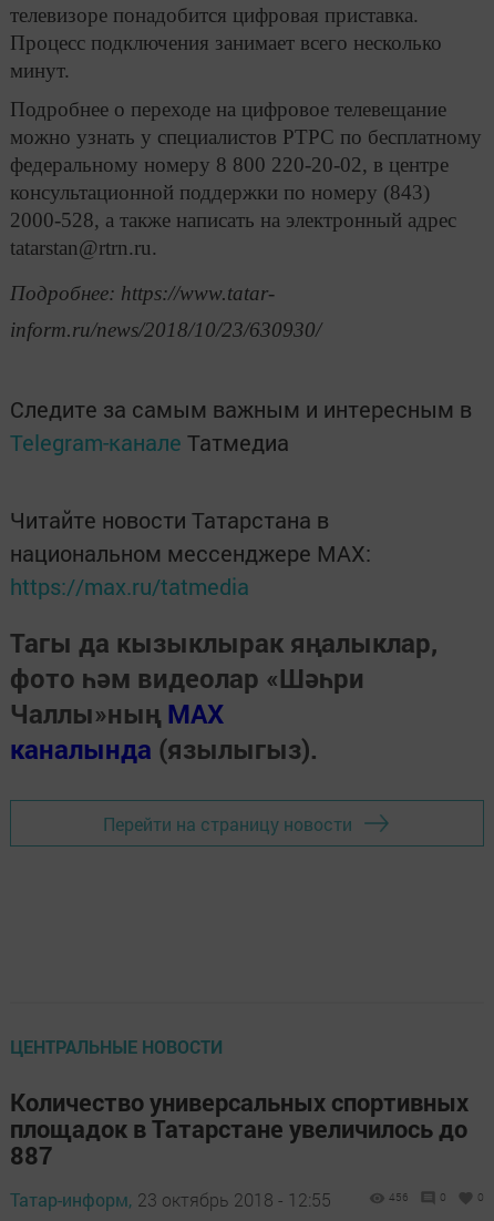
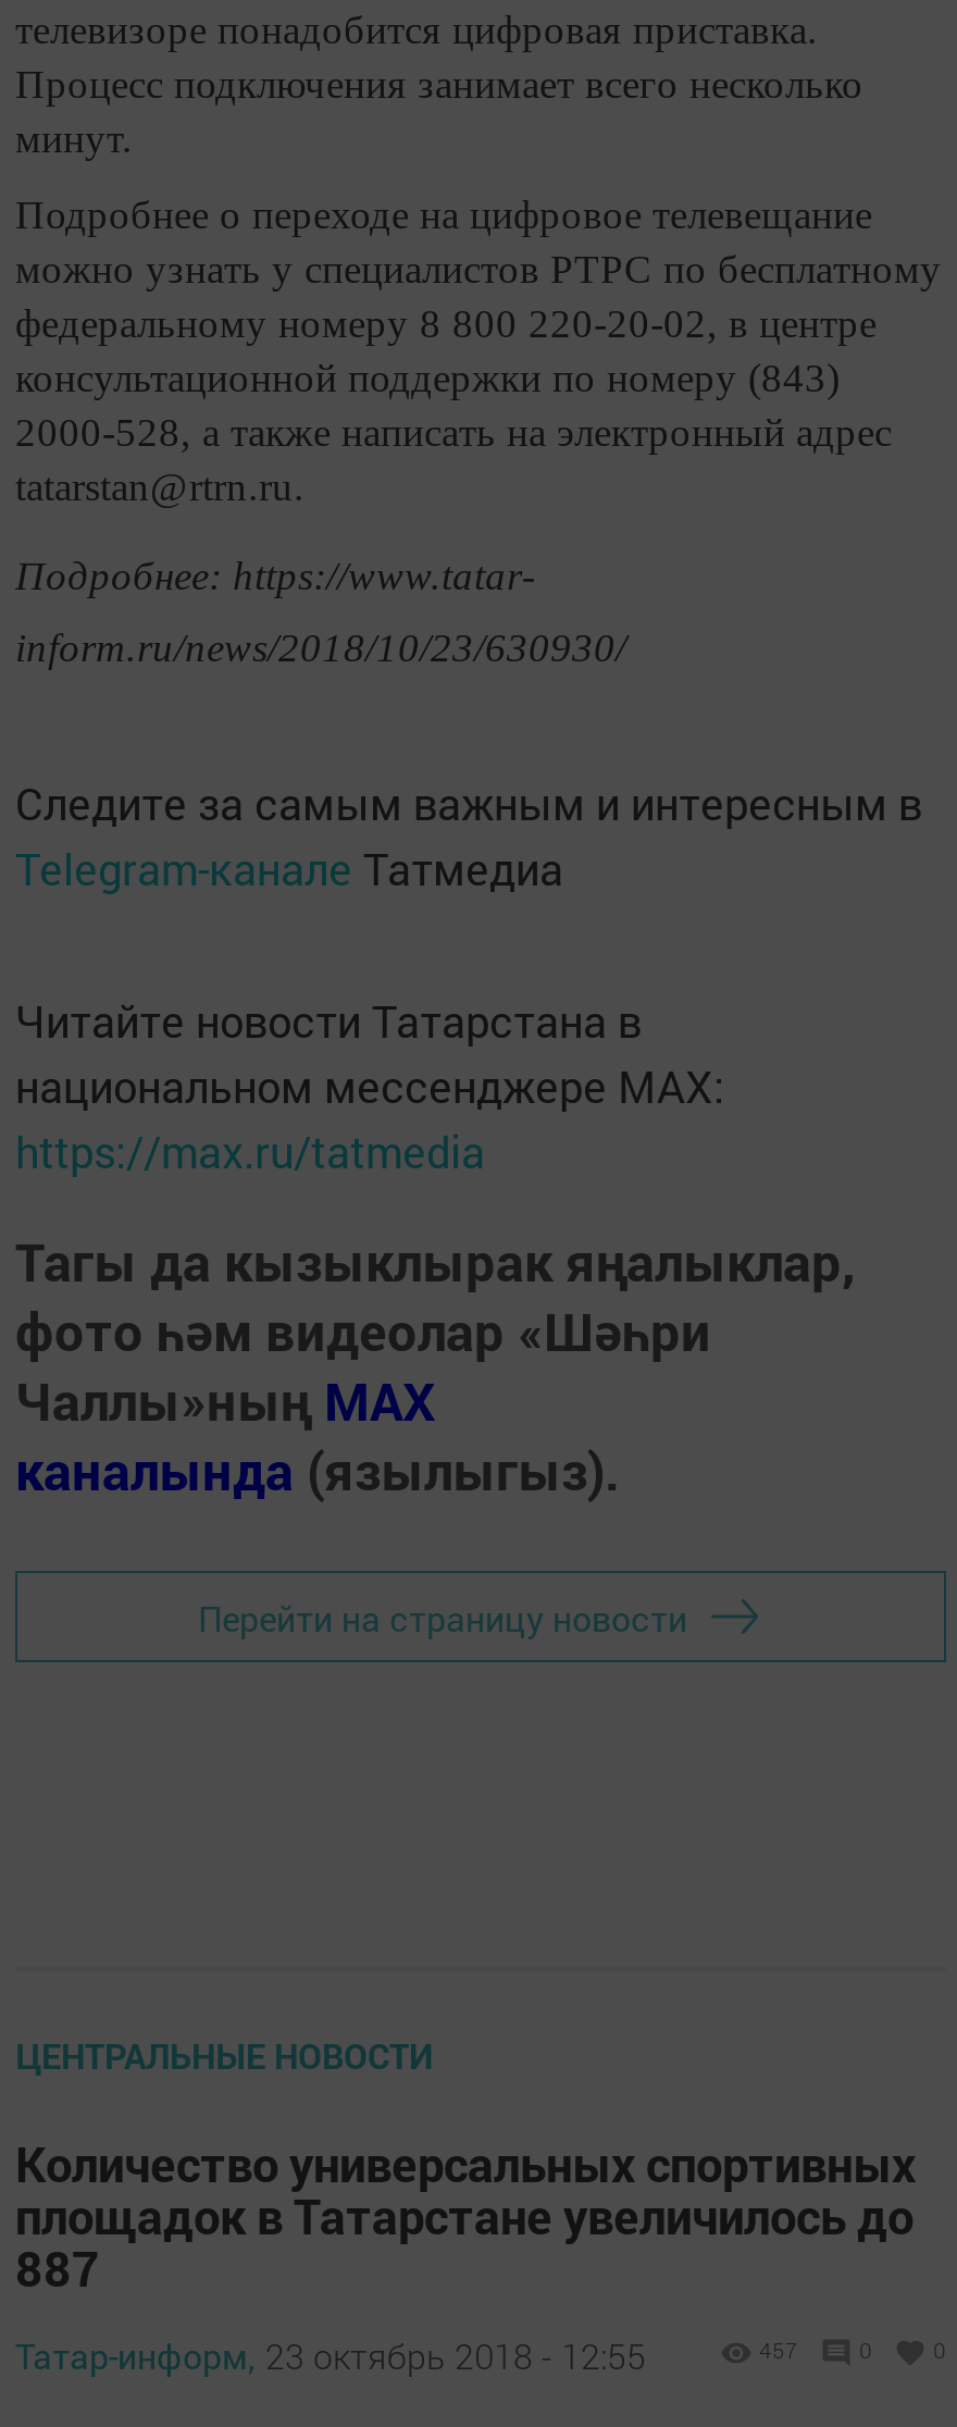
[389,1190,409,1204] 456 -> [759,2337,798,2365] 457

